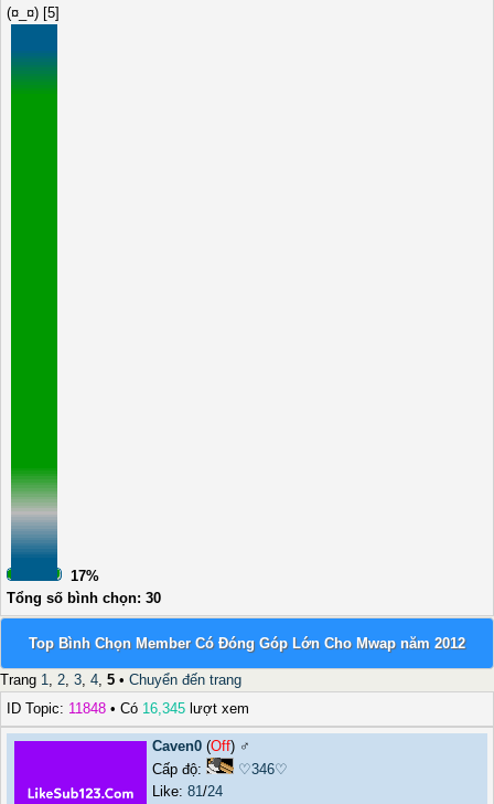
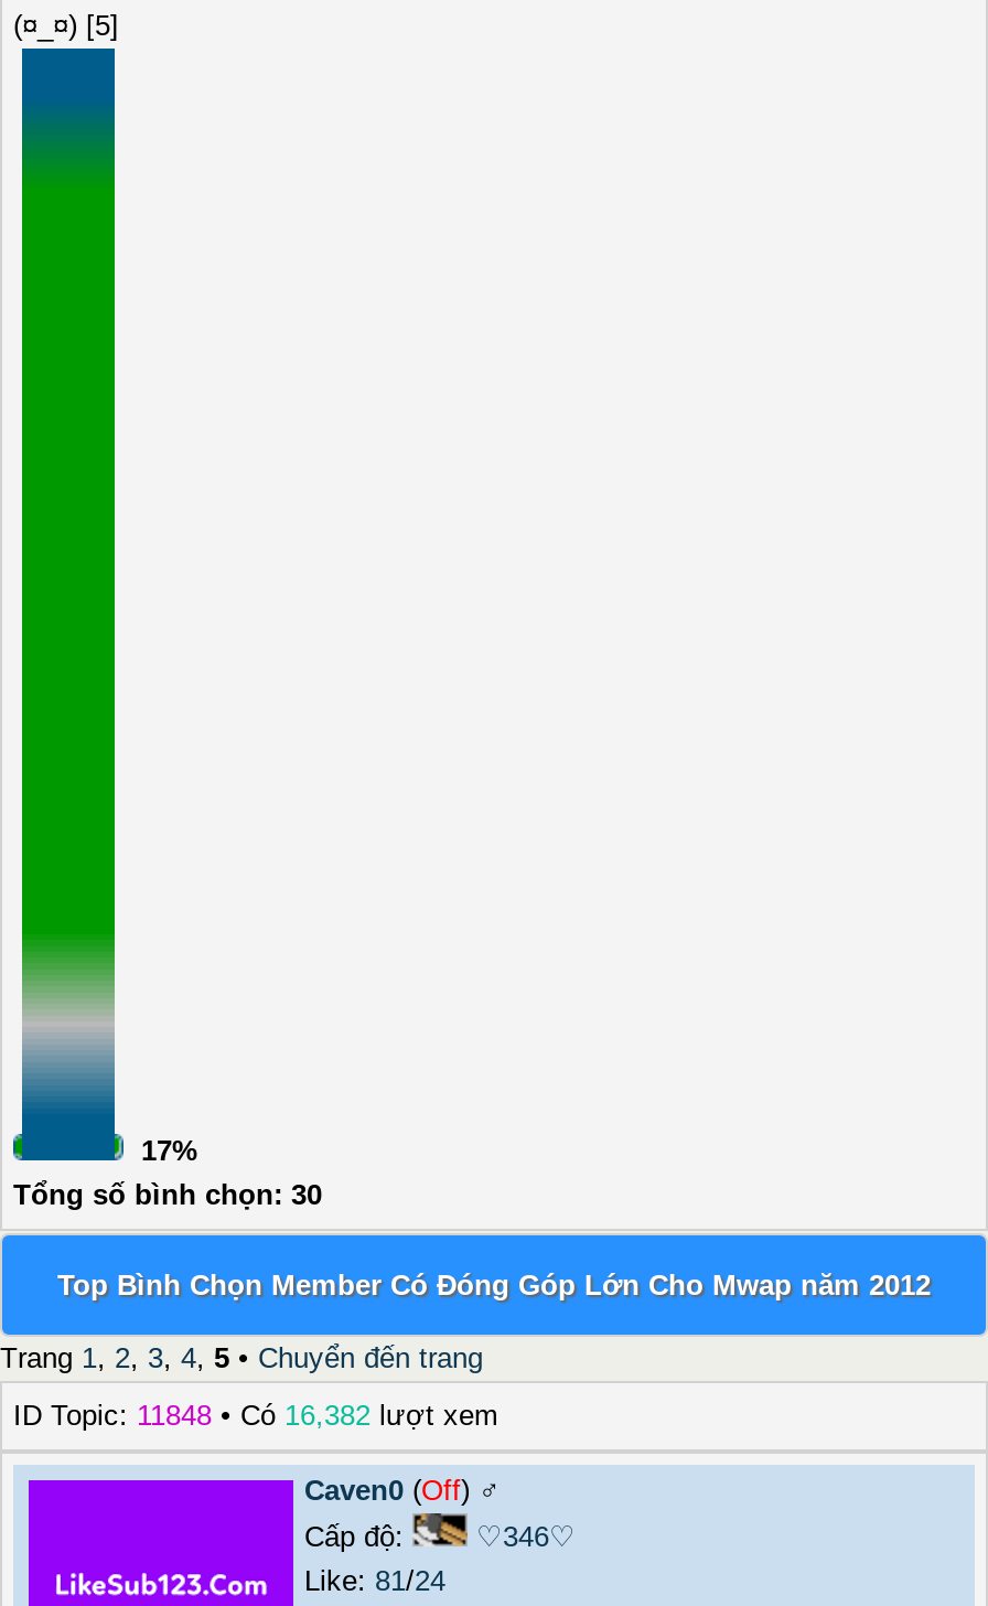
[7,701,249,717] ID Topic: 11848 • Có 16,345 lượt xem -> [13,1400,498,1433] ID Topic: 11848 • Có 16,382 lượt xem

